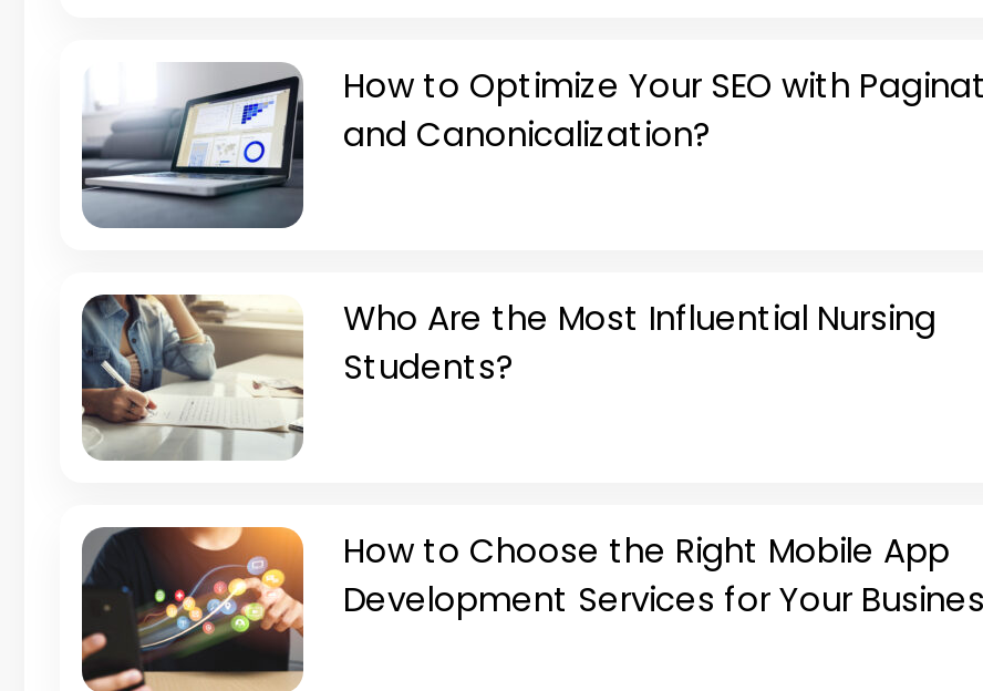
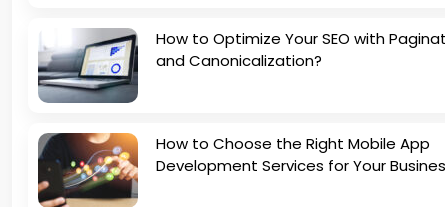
[82,292,937,461] [image] | Who Are the Most Influential Nursing | Students? -> none

